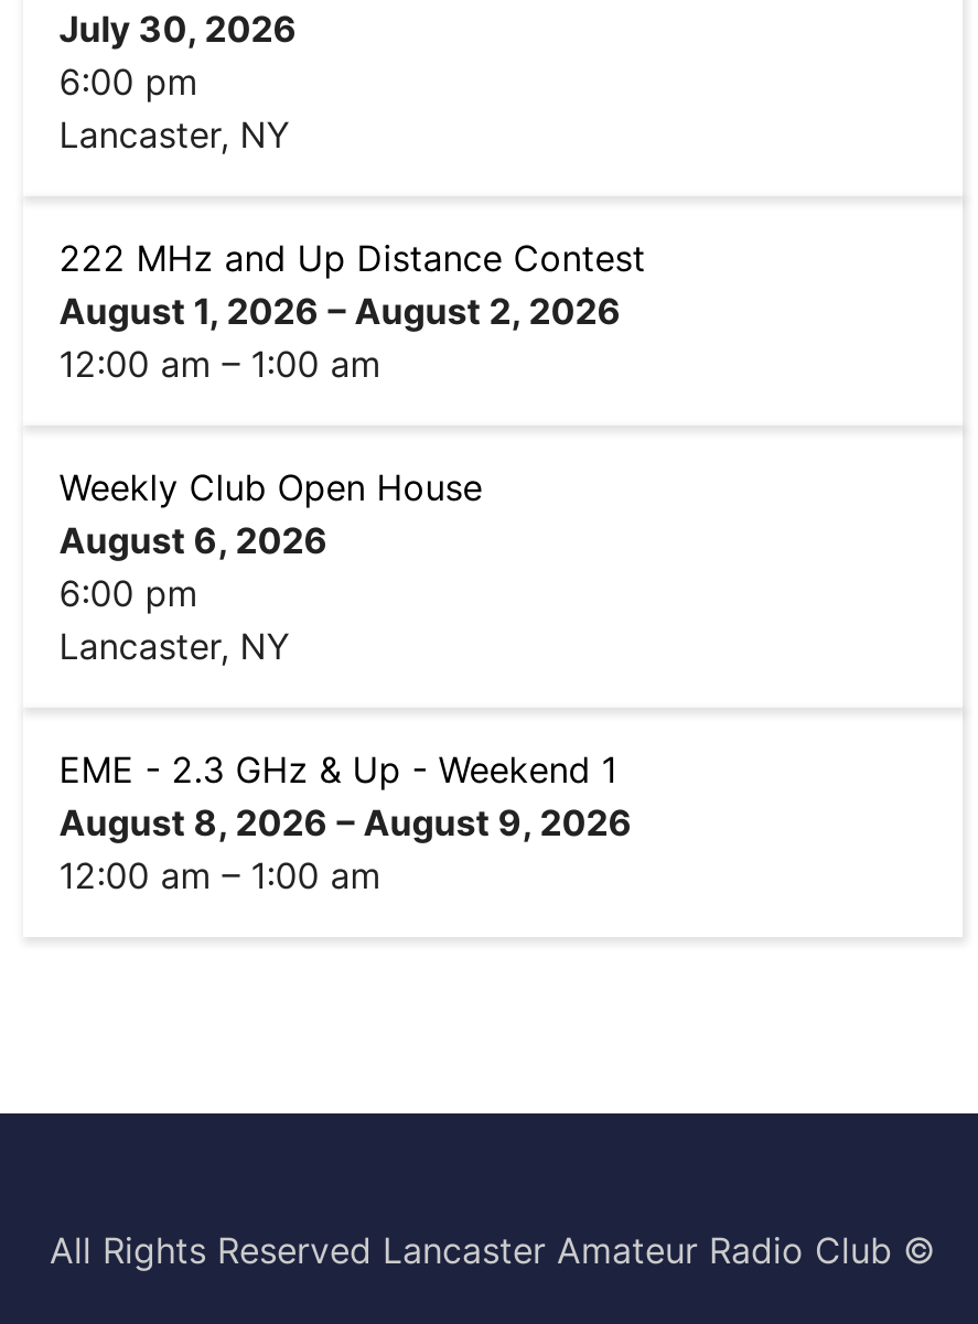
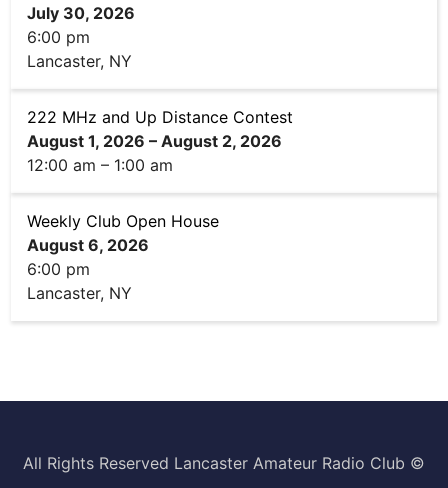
[59,746,632,896] EME - 2.3 GHz & Up - Weekend 1 | August 8, 2026 – August 9, 2026 | 12:00 am – 1:00 am -> none

